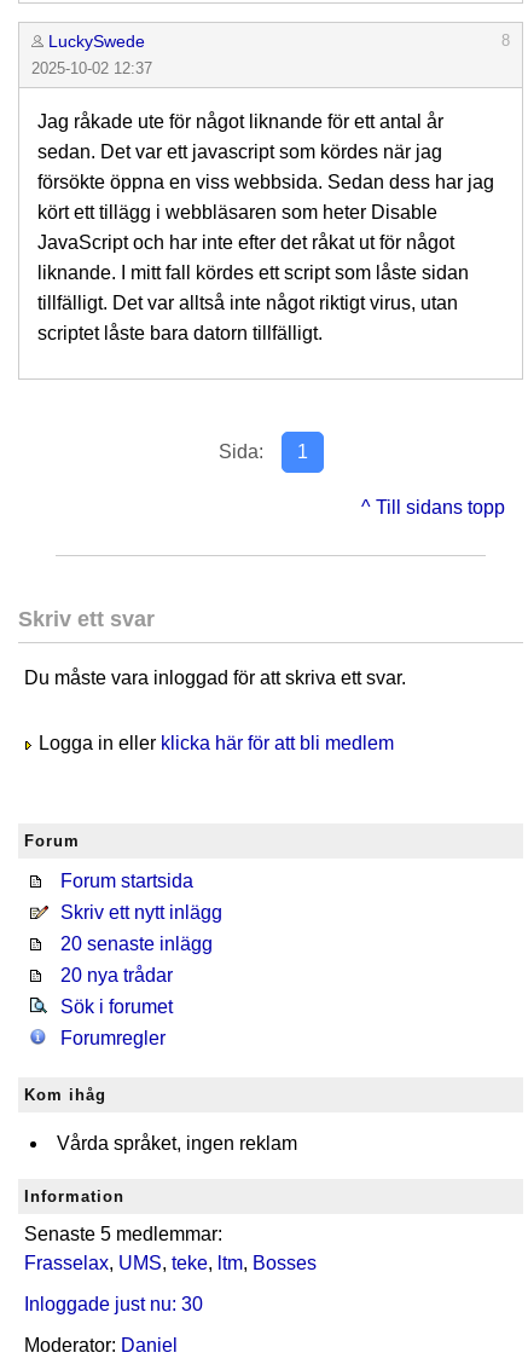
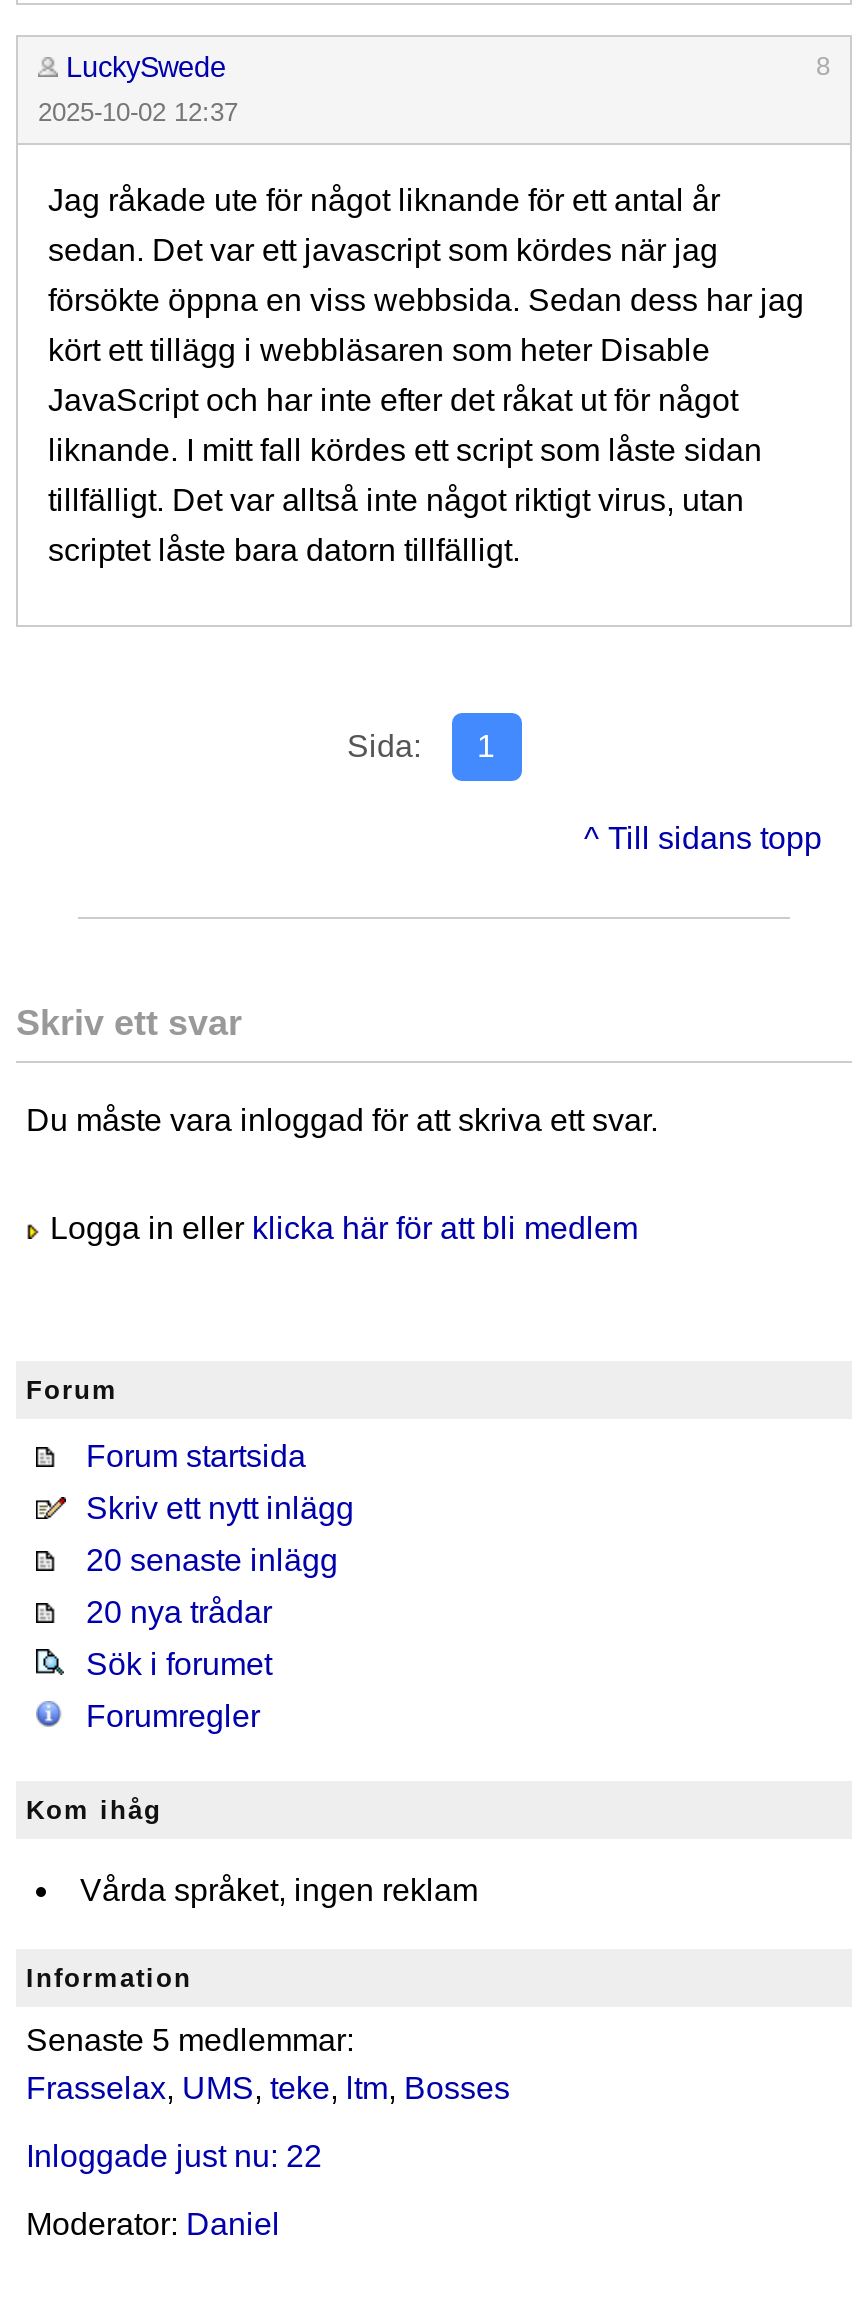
[24,1294,203,1314] Inloggade just nu: 30 -> [26,2139,322,2173] Inloggade just nu: 22

